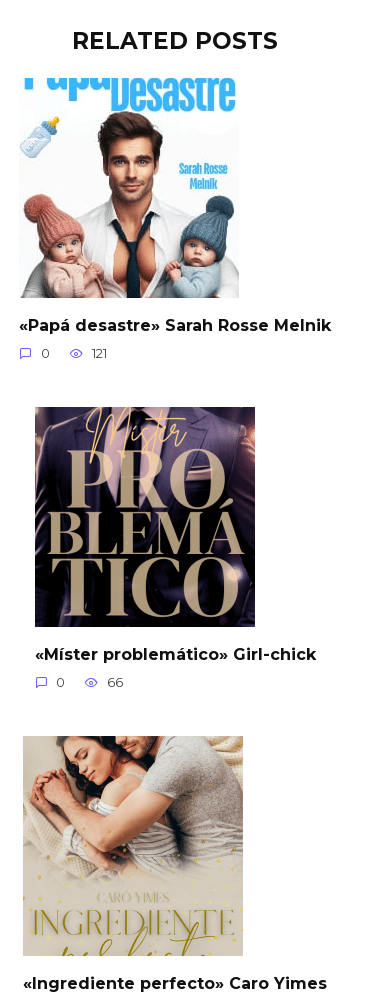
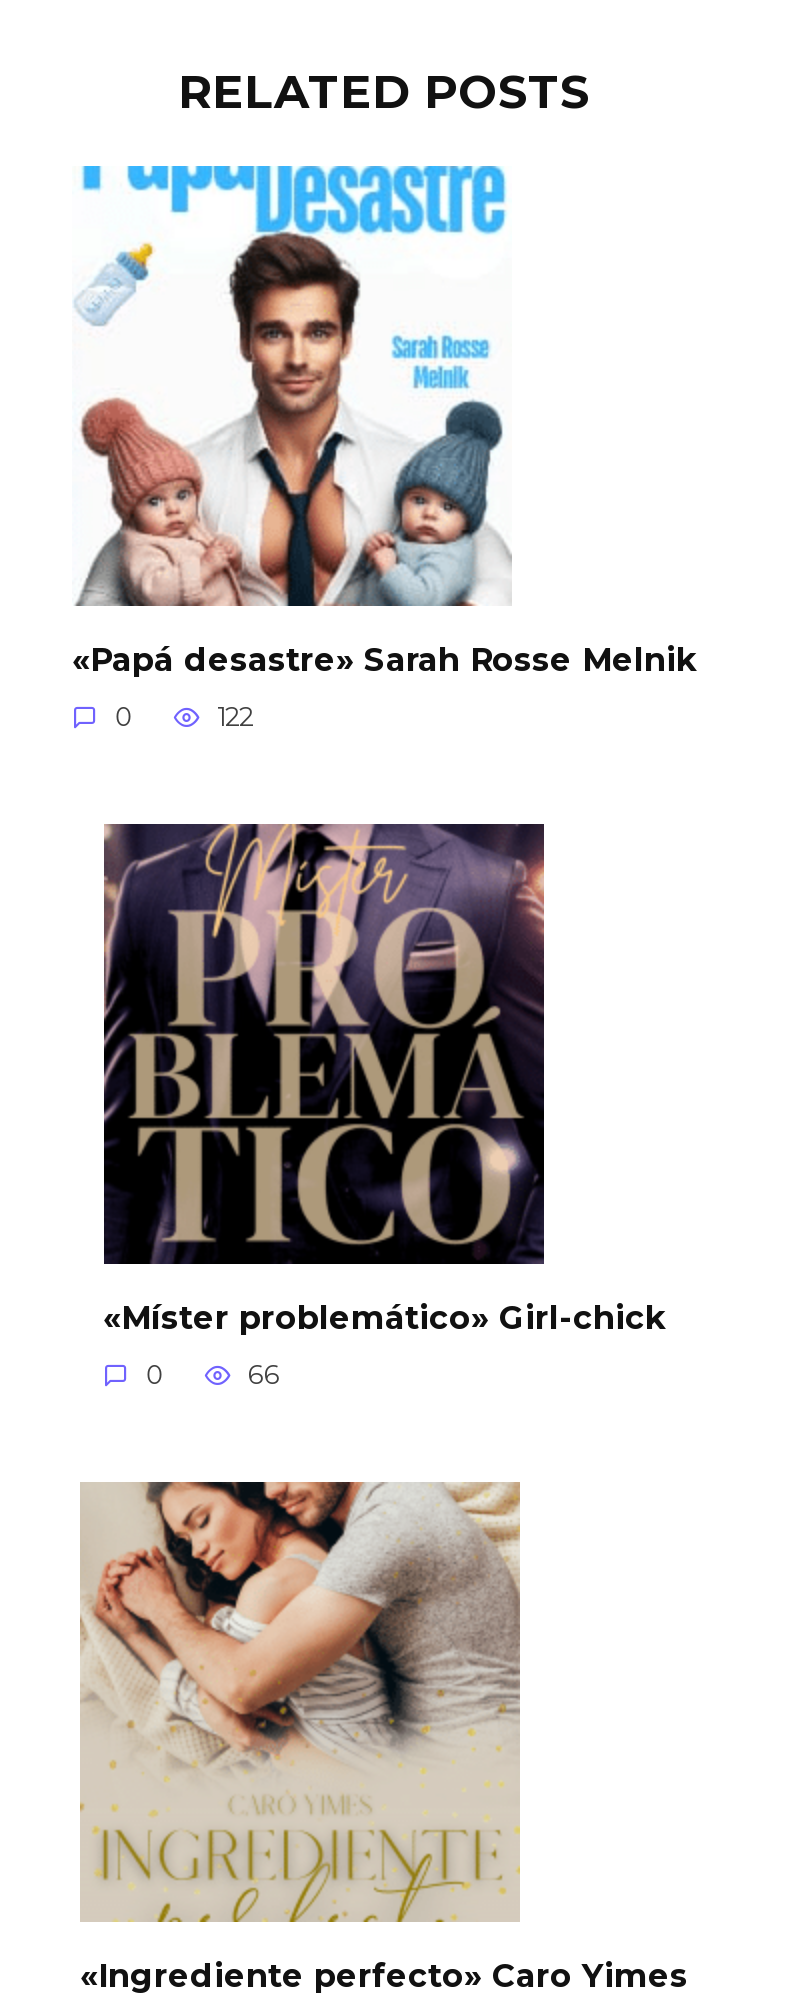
[91,346,106,361] 121 -> [217,702,253,732] 122

